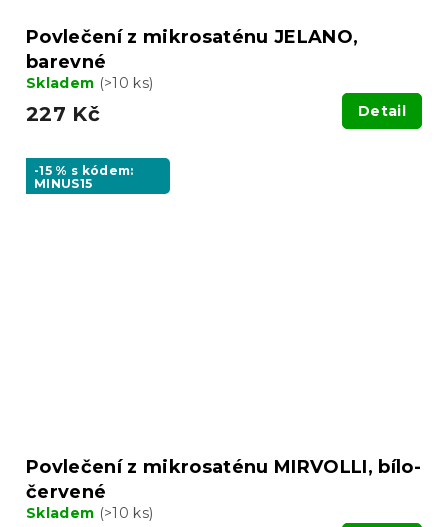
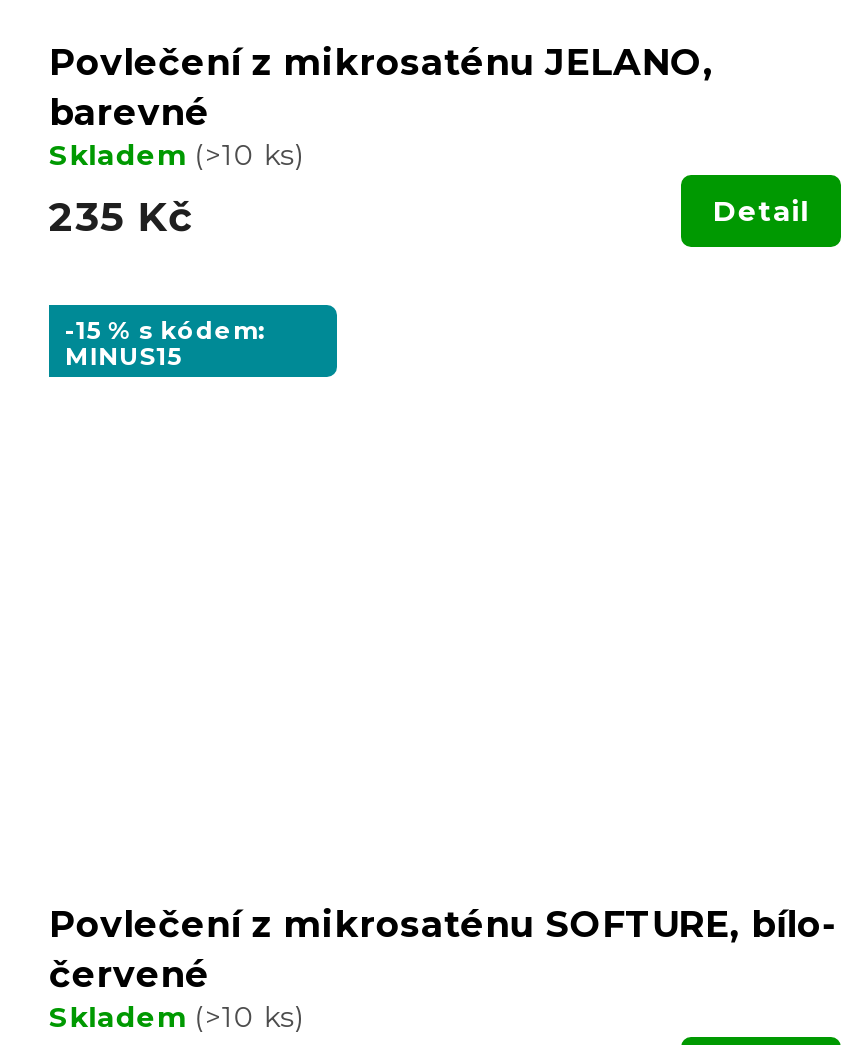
[26,102,100,126] 227 Kč -> [49,194,193,242] 235 Kč
[26,456,421,478] Povlečení z mikrosaténu MIRVOLLI, bílo- -> [49,904,836,948] Povlečení z mikrosaténu SOFTURE, bílo-

